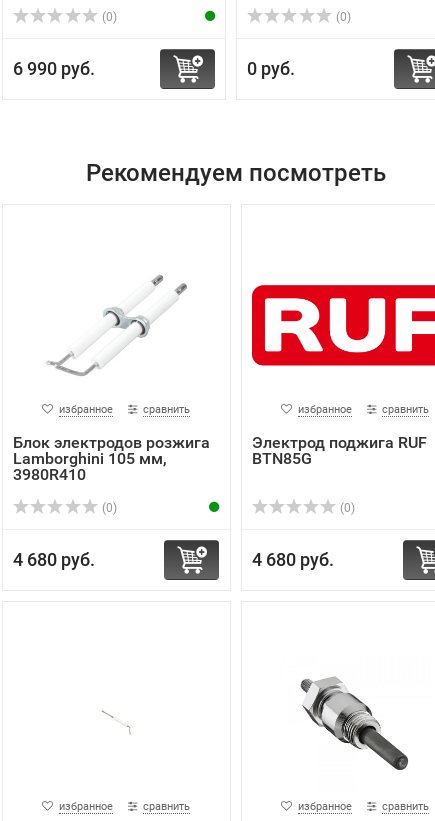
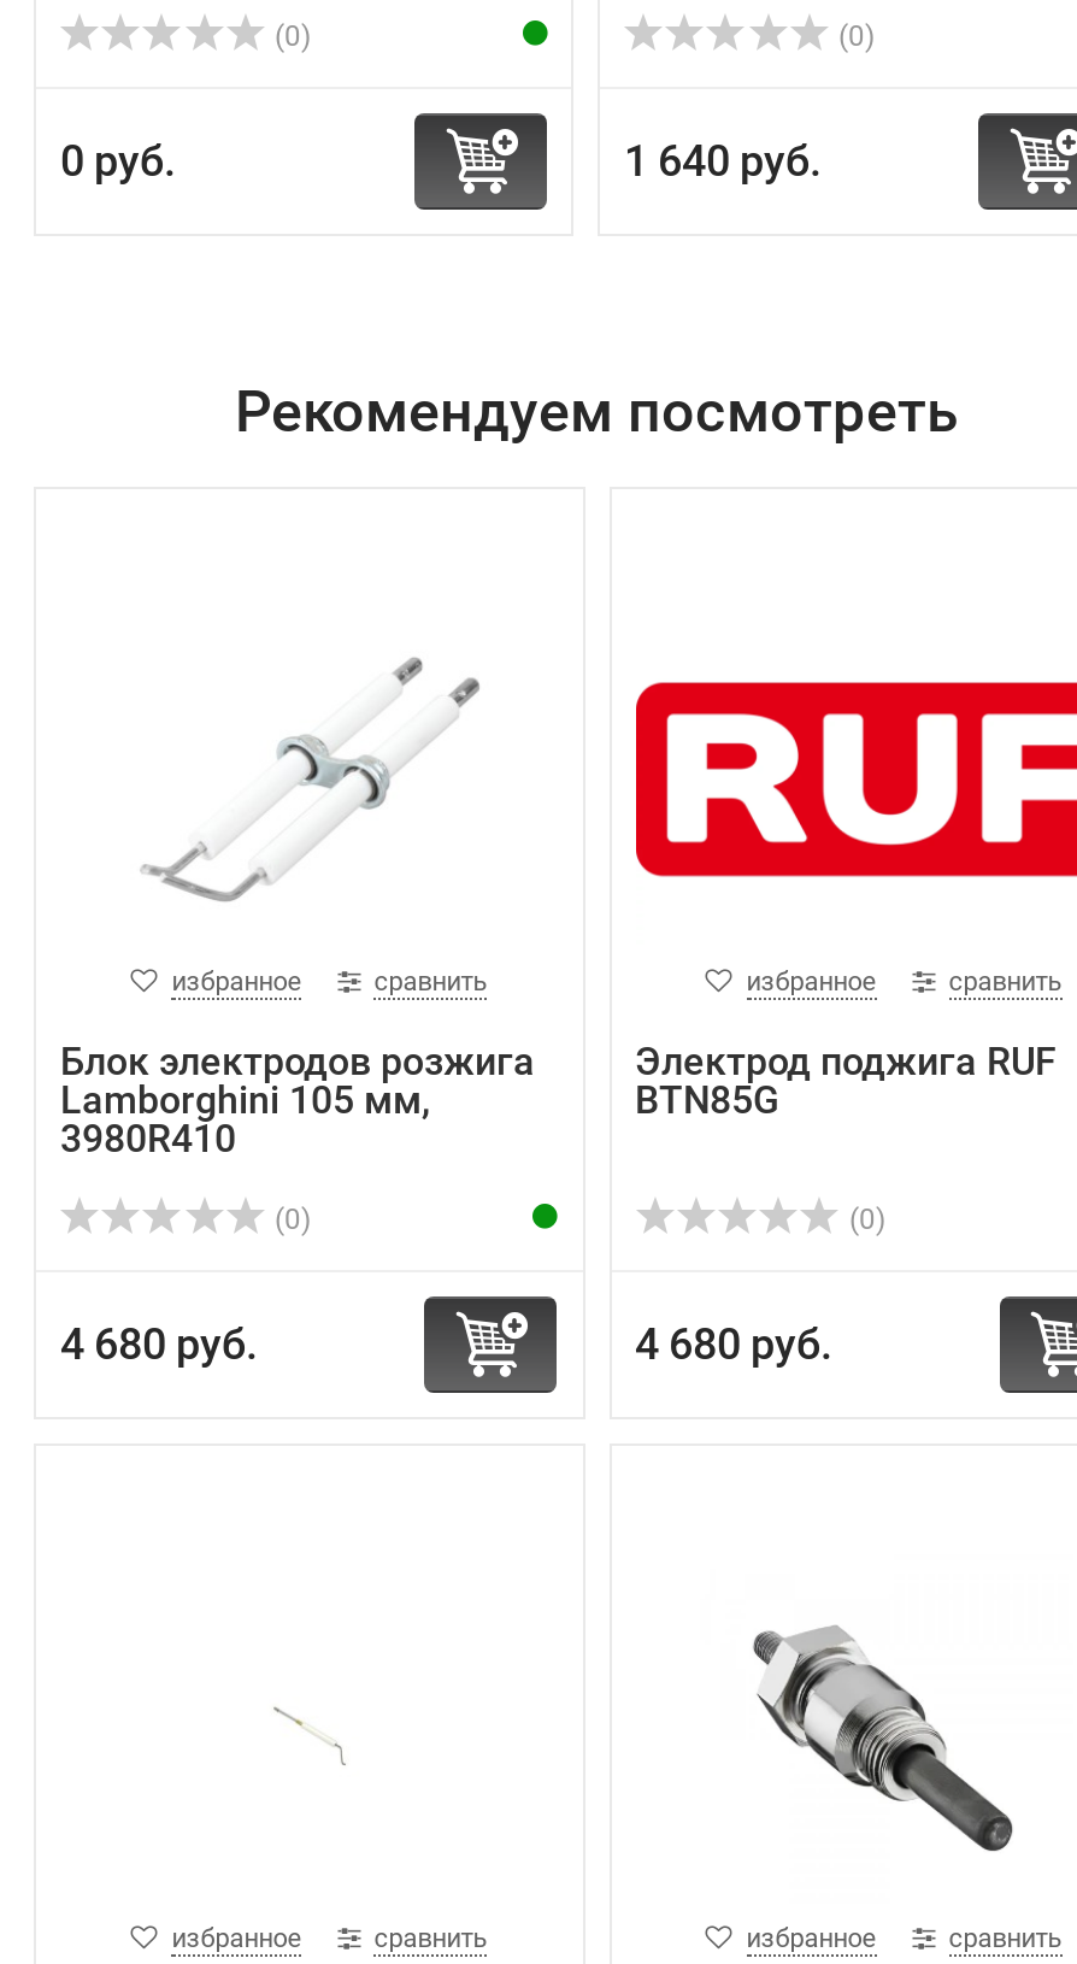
[13,58,95,79] 6 990 руб. -> [60,134,176,185] 0 руб.
[247,58,295,79] 0 руб. -> [624,134,822,185] 1 640 руб.

